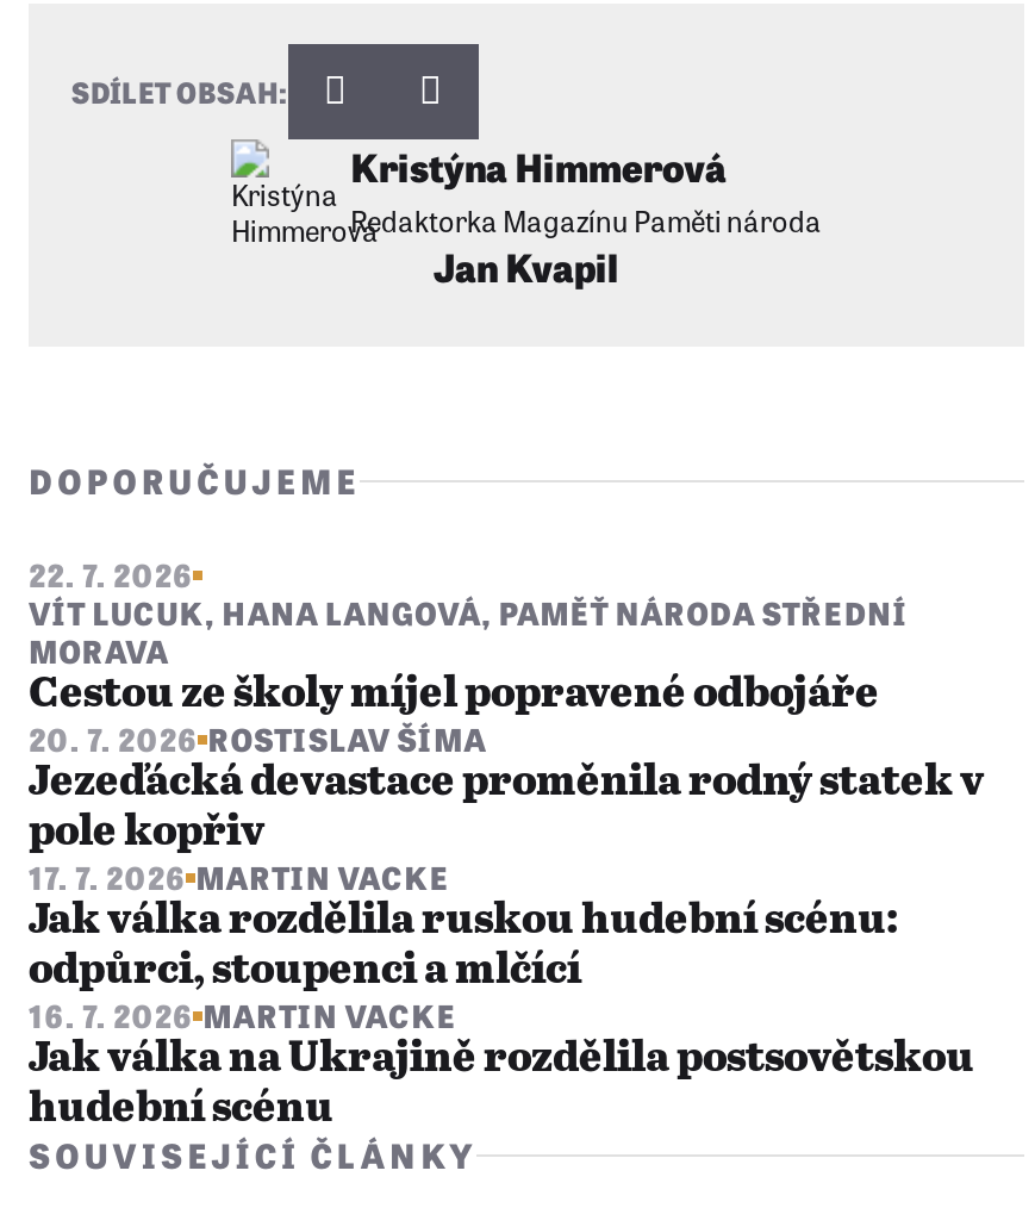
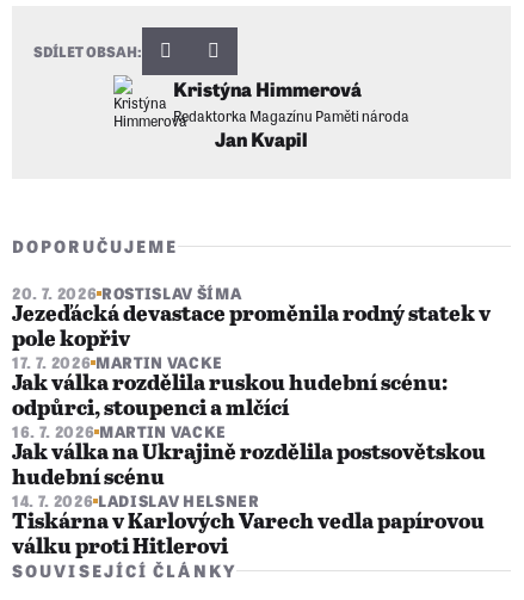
[29,552,908,719] 22. 7. 2026 | VÍT LUCUK, HANA LANGOVÁ, PAMĚŤ NÁRODA STŘEDNÍ | MORAVA | Cestou ze školy míjel popravené odbojáře -> none
moved [29,716,984,1133] -> [12,282,491,490]: 20. 7. 2026 ROSTISLAV ŠÍMA | Jezeďácká devastace proměnila rodný statek v | pole kopřiv | ... | Jak válka na Ukrajině rozdělila postsovětskou | hudební scénu
none -> [12,489,485,560] 14. 7. 2026 LADISLAV HELSNER | Tiskárna v Karlových Varech vedla papírovou | válku proti Hitlerovi

